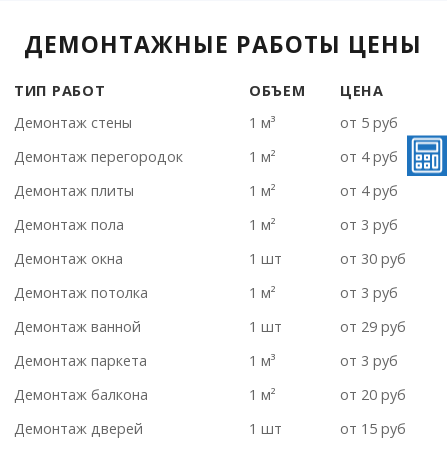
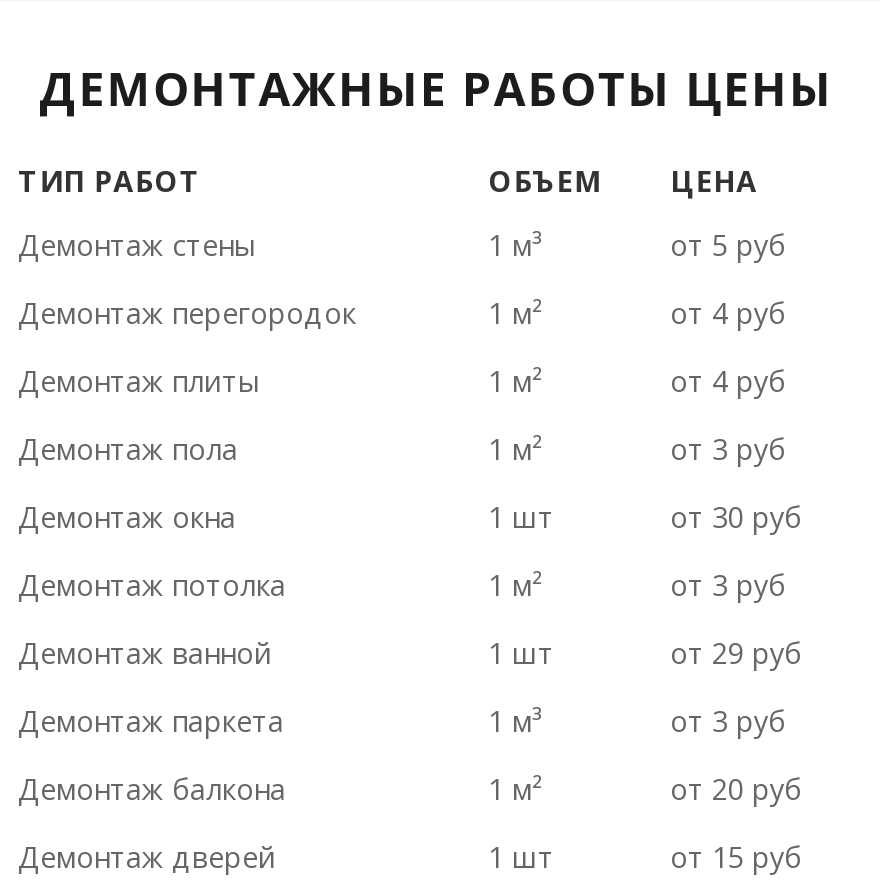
[406,134,444,177] [image] -> none

